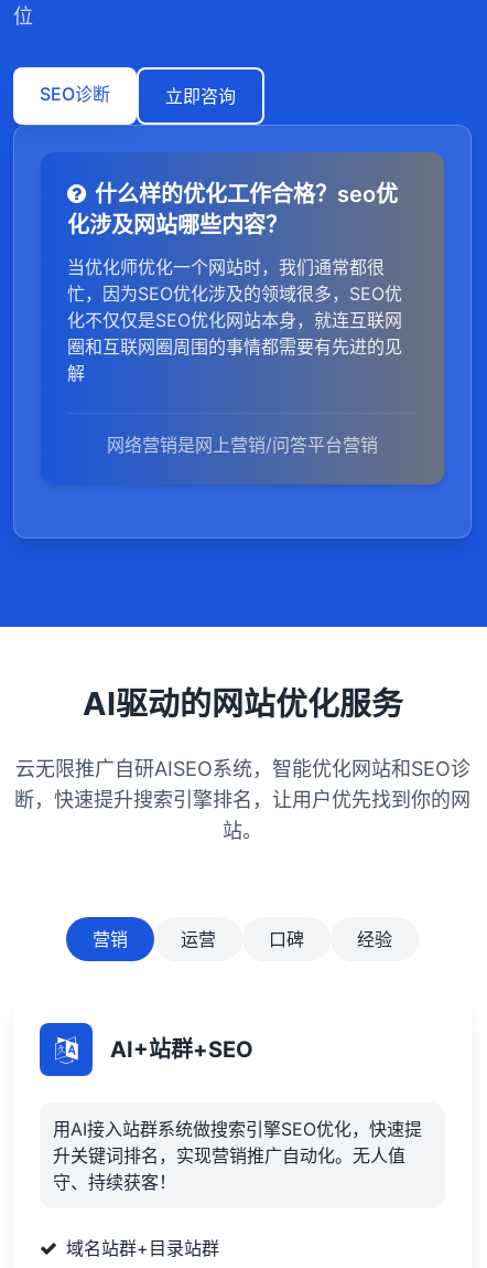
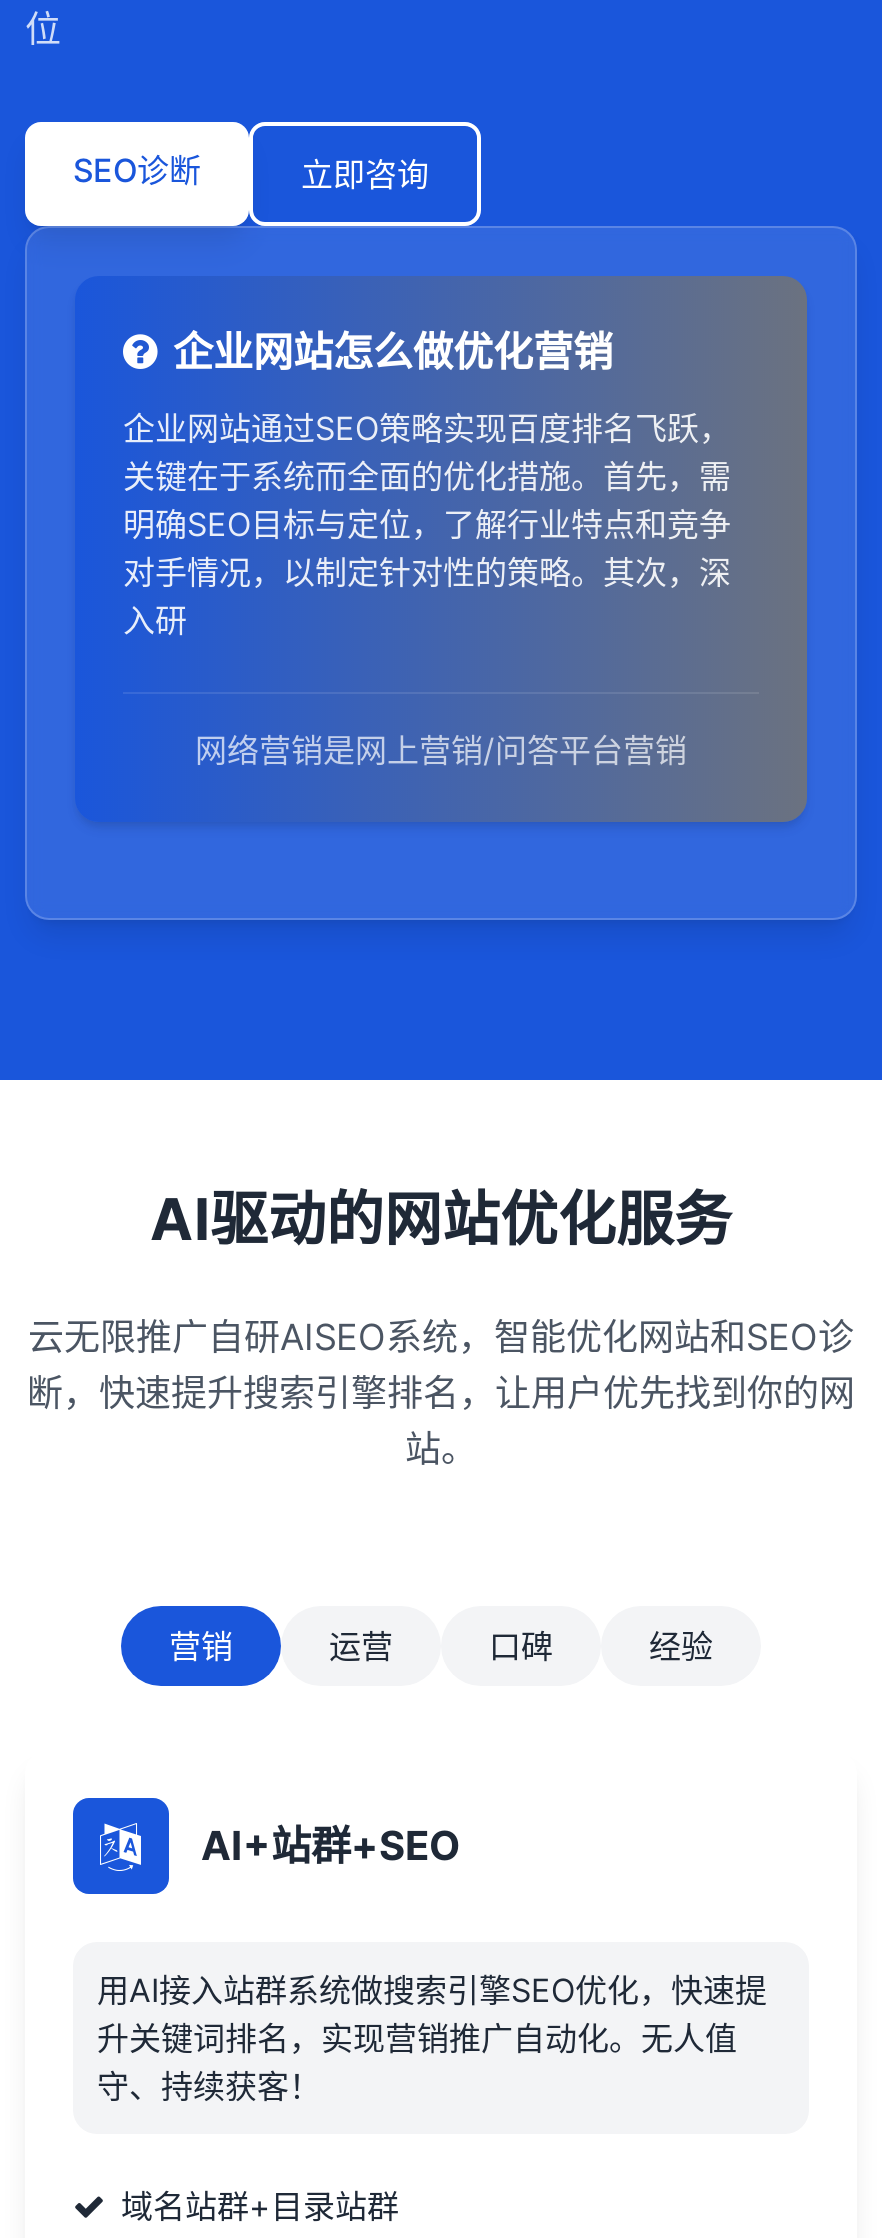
[67,181,398,238] 什么样的优化工作合格？seo优 | 化涉及网站哪些内容？ -> [173,328,613,376] 企业网站怎么做优化营销
[67,256,402,384] 当优化师优化一个网站时，我们通常都很 | 忙，因为SEO优化涉及的领域很多，SEO优 | 化不仅仅是SEO优化网站本身，就连互联网 | 圈和互联网圈周围的事情都需要有先进的见 | 解 -> [123,408,731,640] 企业网站通过SEO策略实现百度排名飞跃， | 关键在于系统而全面的优化措施。首先，需 | 明确SEO目标与定位，了解行业特点和竞争 | 对手情况，以制定针对性的策略。其次，深 | 入研

